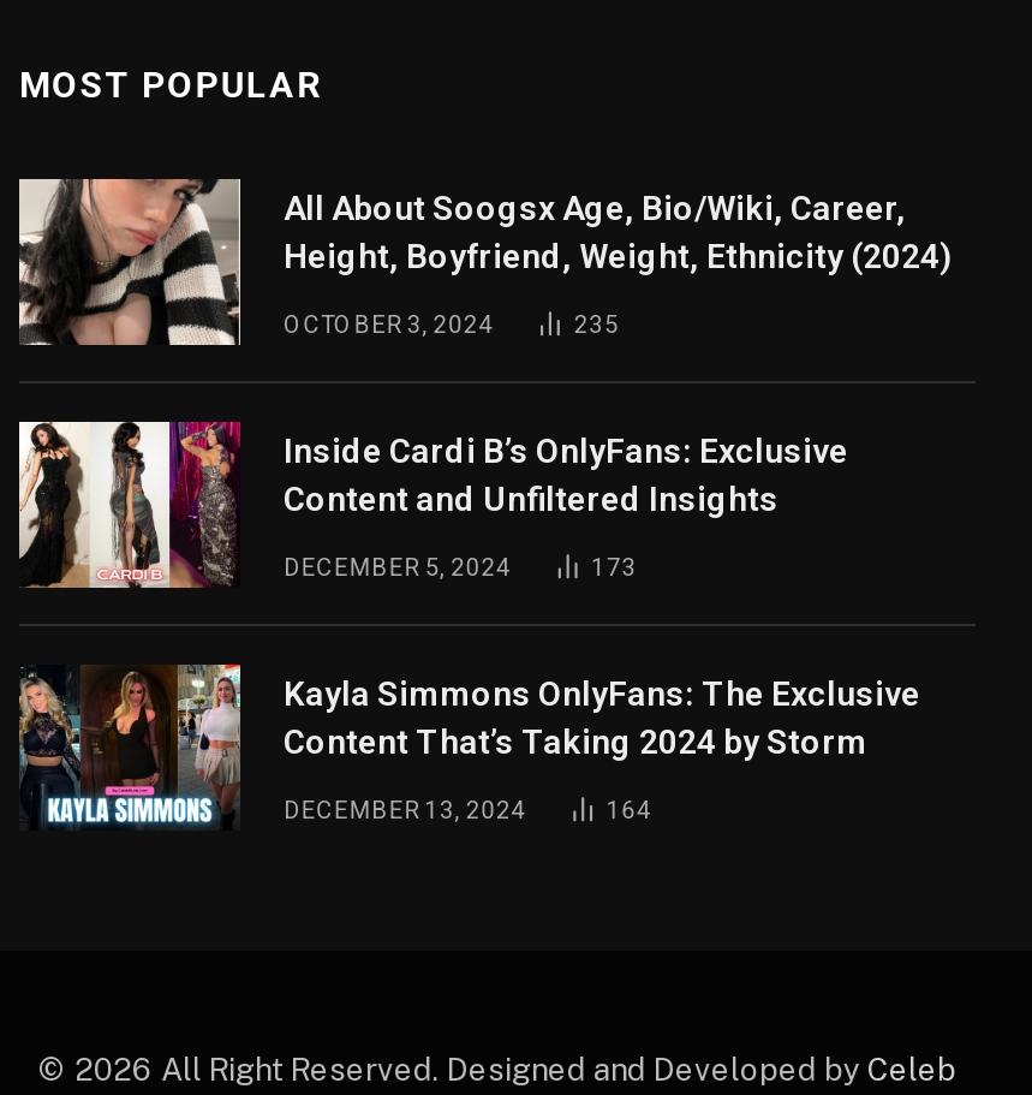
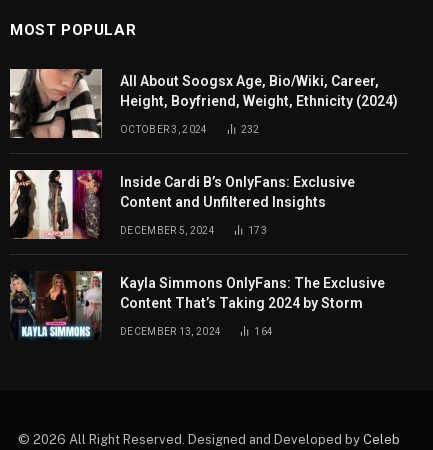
[574,311,619,337] 235 -> [241,124,260,135] 232

